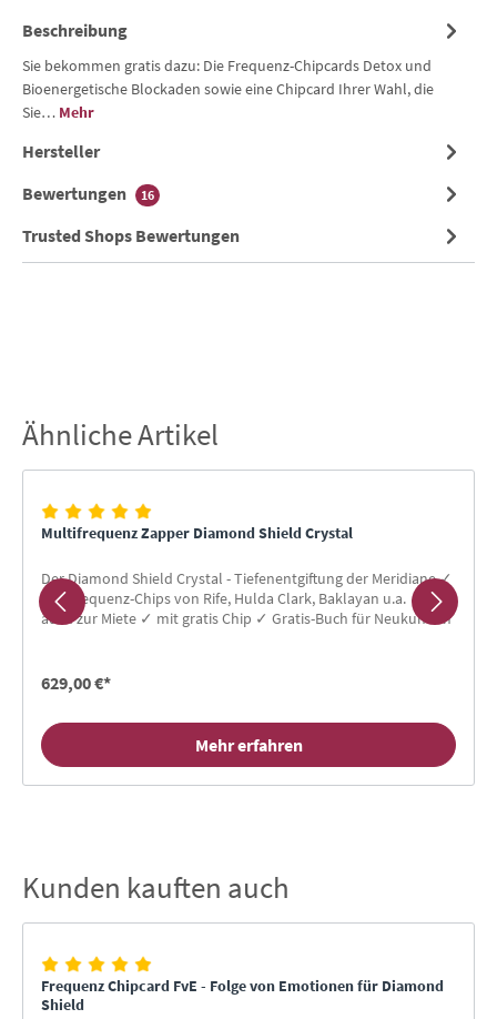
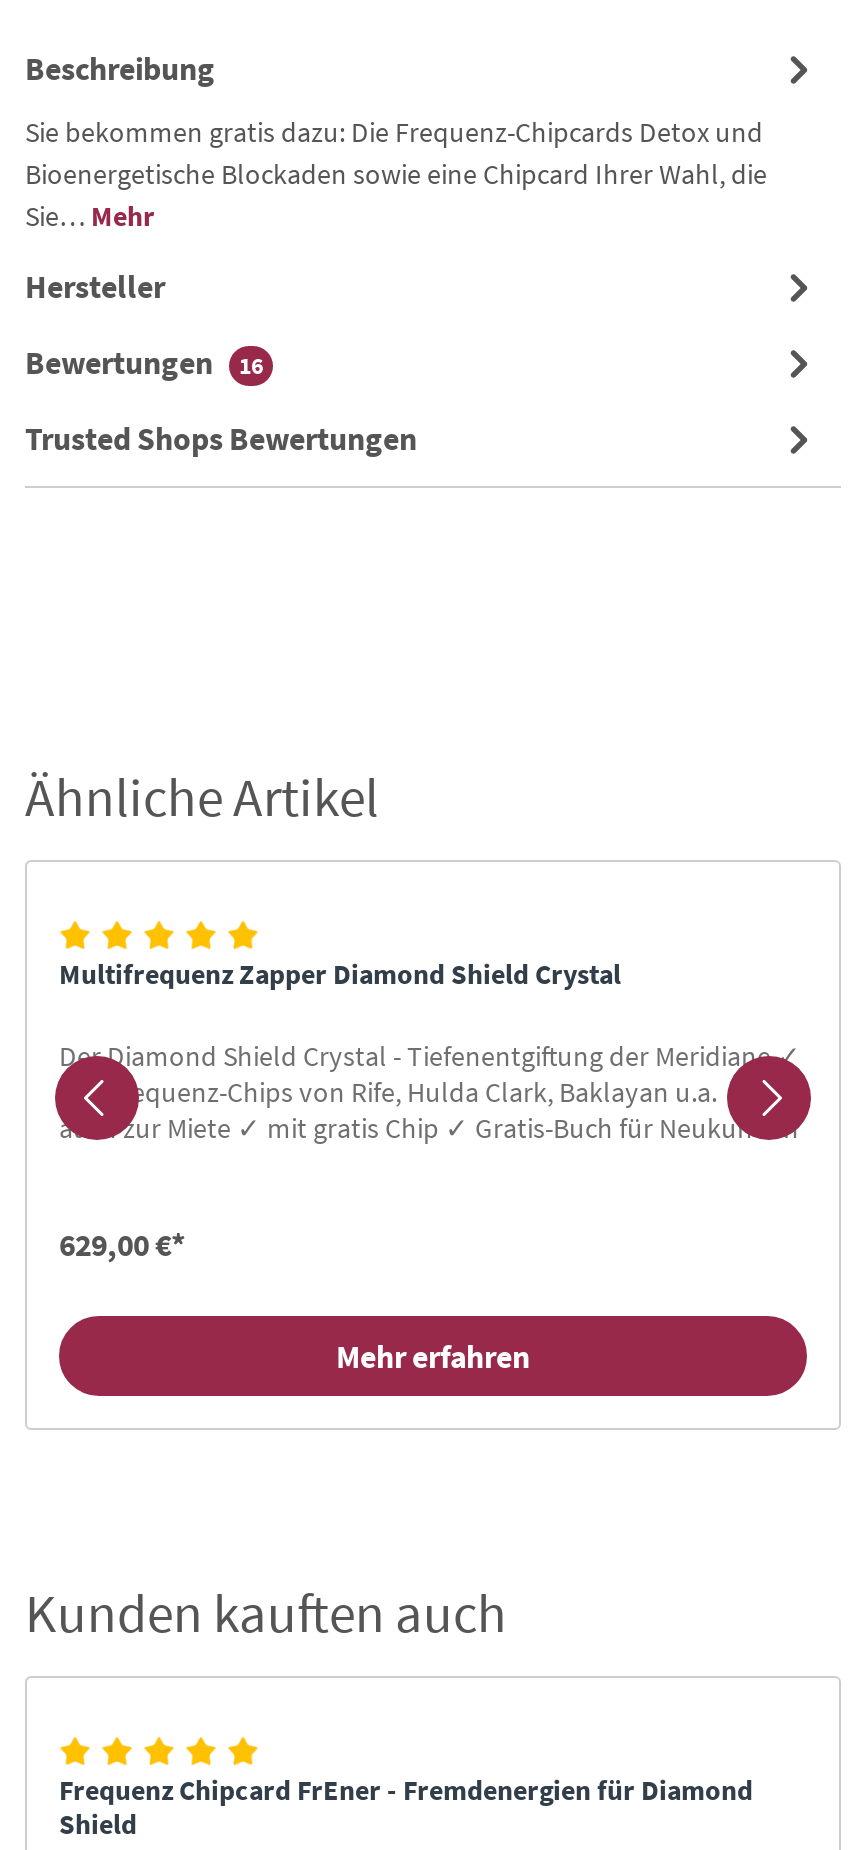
[41,976,444,996] Frequenz Chipcard FvE - Folge von Emotionen für Diamond -> [59,1772,753,1808] Frequenz Chipcard FrEner - Fremdenergien für Diamond

